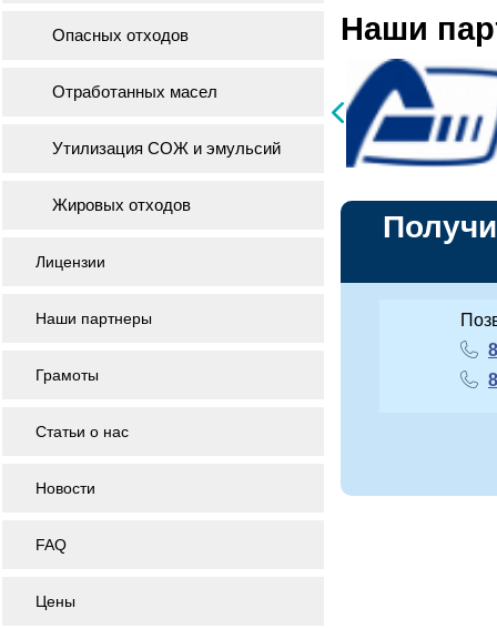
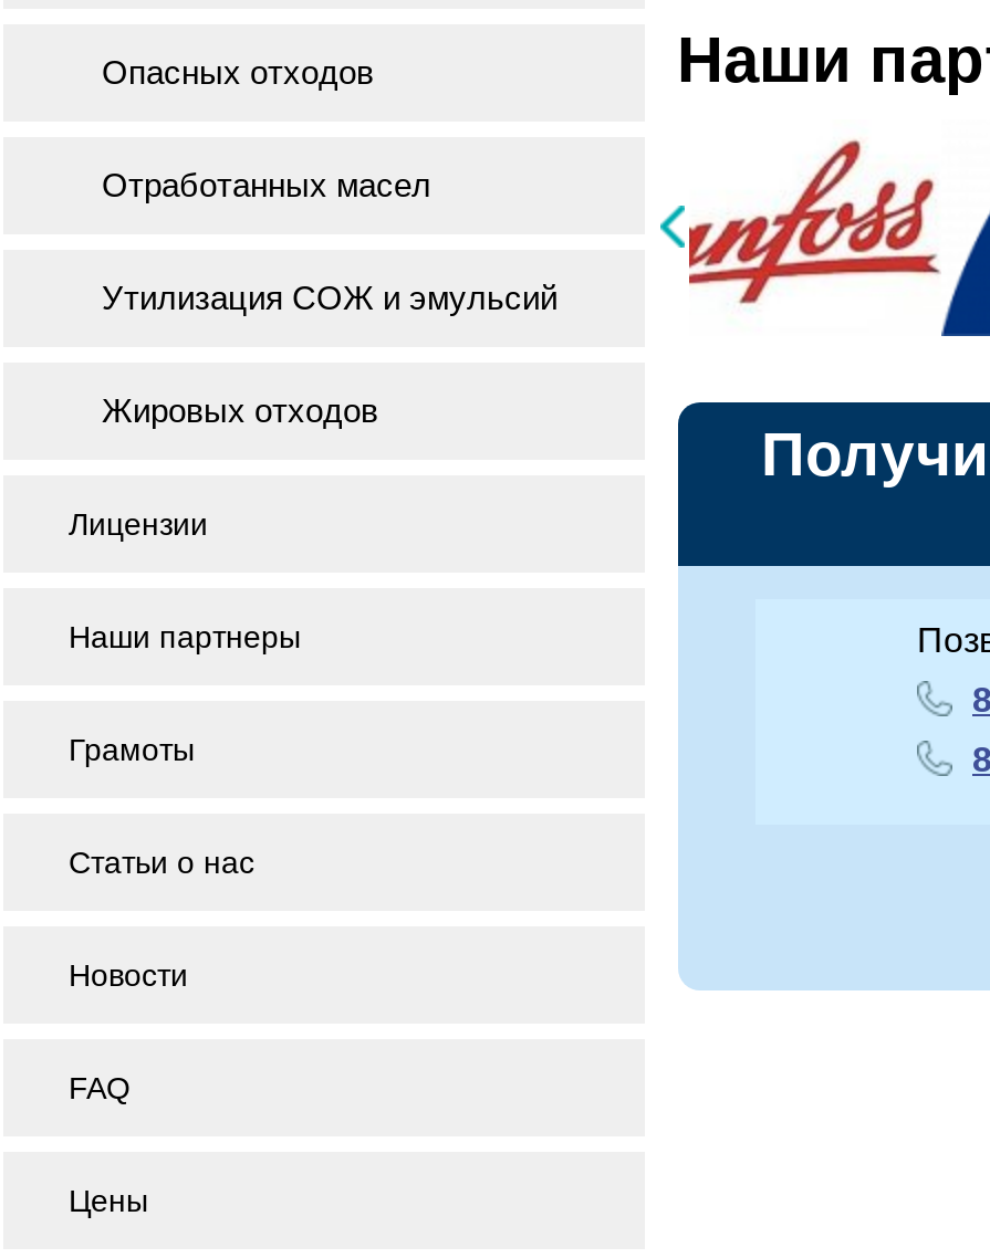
[345,58,494,169] [image] -> [687,119,983,338] [image]

